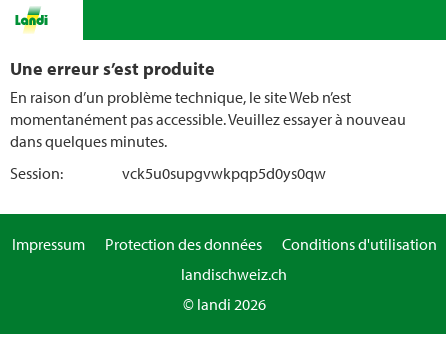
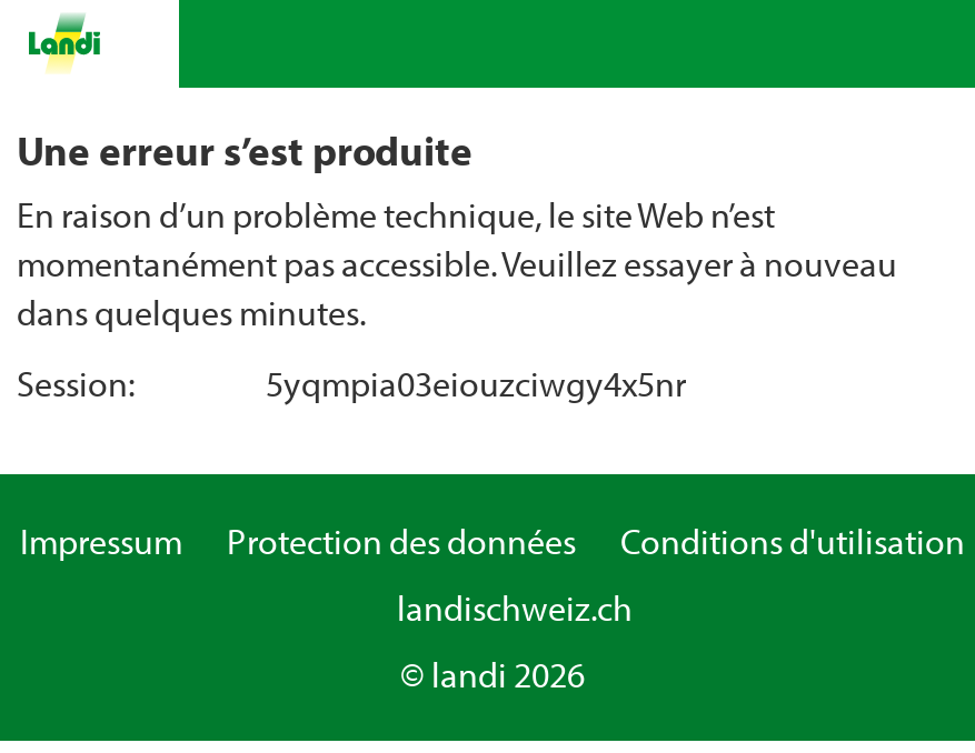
[122,163,326,183] vck5u0supgvwkpqp5d0ys0qw -> [266,361,686,405] 5yqmpia03eiouzciwgy4x5nr

